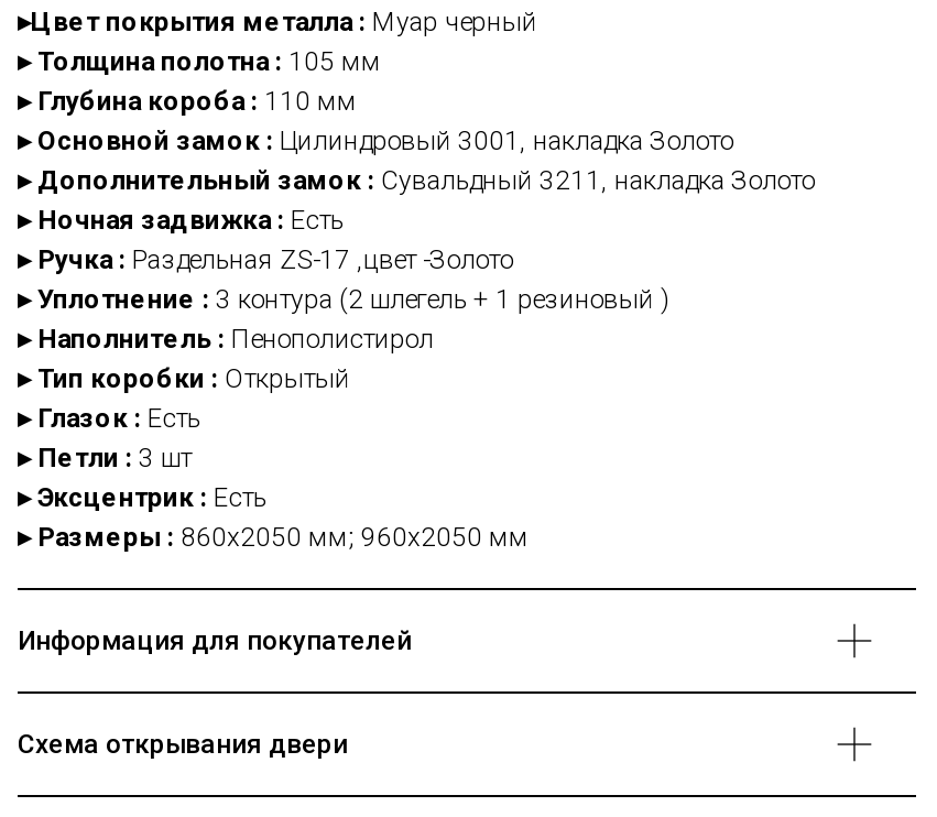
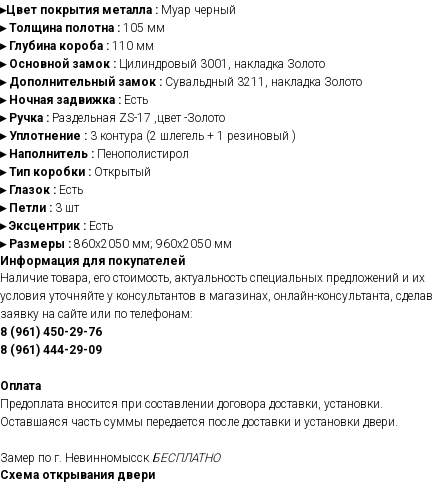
moved [18,625,412,656] -> [0,254,185,268]: Информация для покупателей
none -> [0,271,433,465] Наличие товара, его стоимость, актуальность специальных предложений и их | условия уточняйте у консультантов в магазинах, онлайн-консультанта, сделав | заявку на сайте или по телефонам: | 8 (961) 450-29-76 | 8 (961) 444-29-09 | Оплата | Предоплата вносится при составлении договора доставки, установки. | Оставшаяся часть суммы передается после доставки и установки двери. | Замер по г. Невинномысск БЕСПЛАТНО

